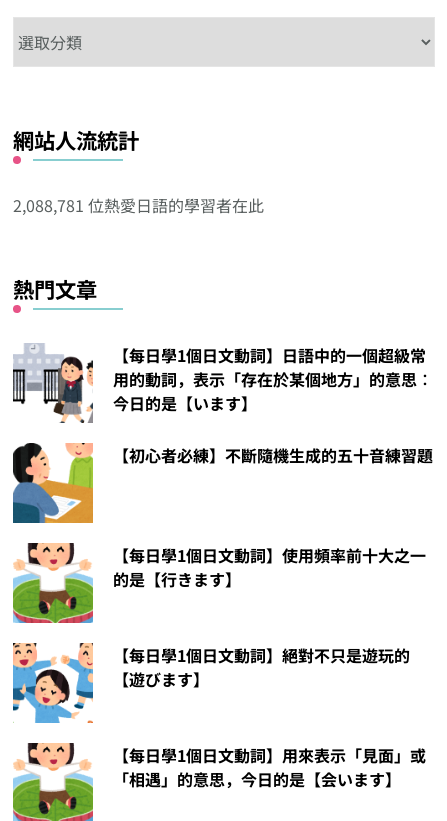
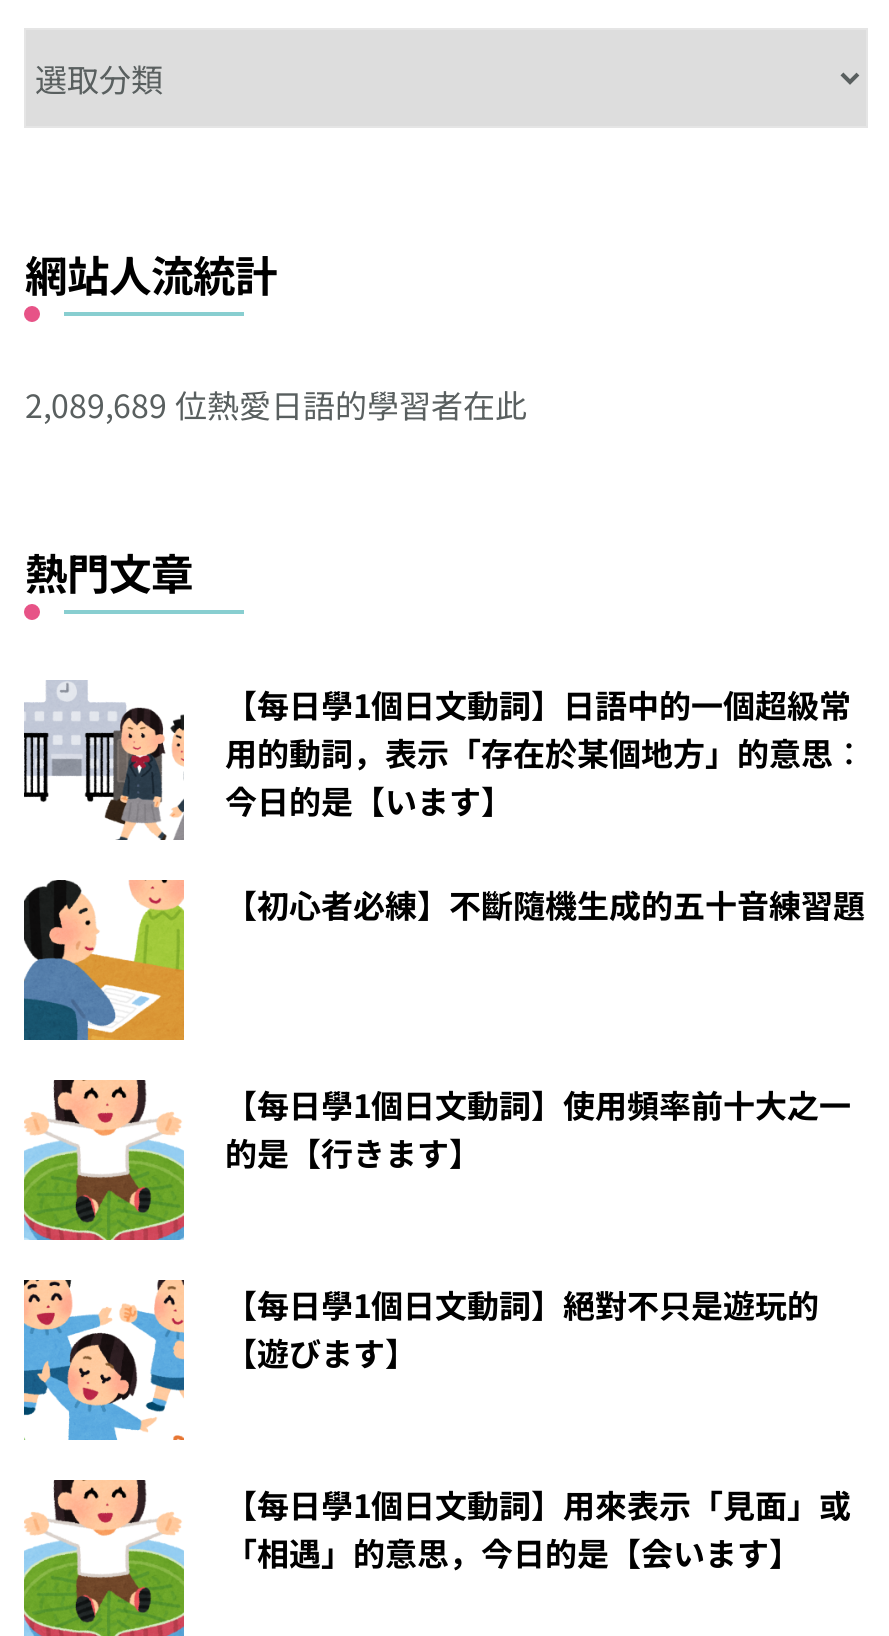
[13,193,264,217] 2,088,781 位熱愛日語的學習者在此 -> [25,380,527,428] 2,089,689 位熱愛日語的學習者在此

